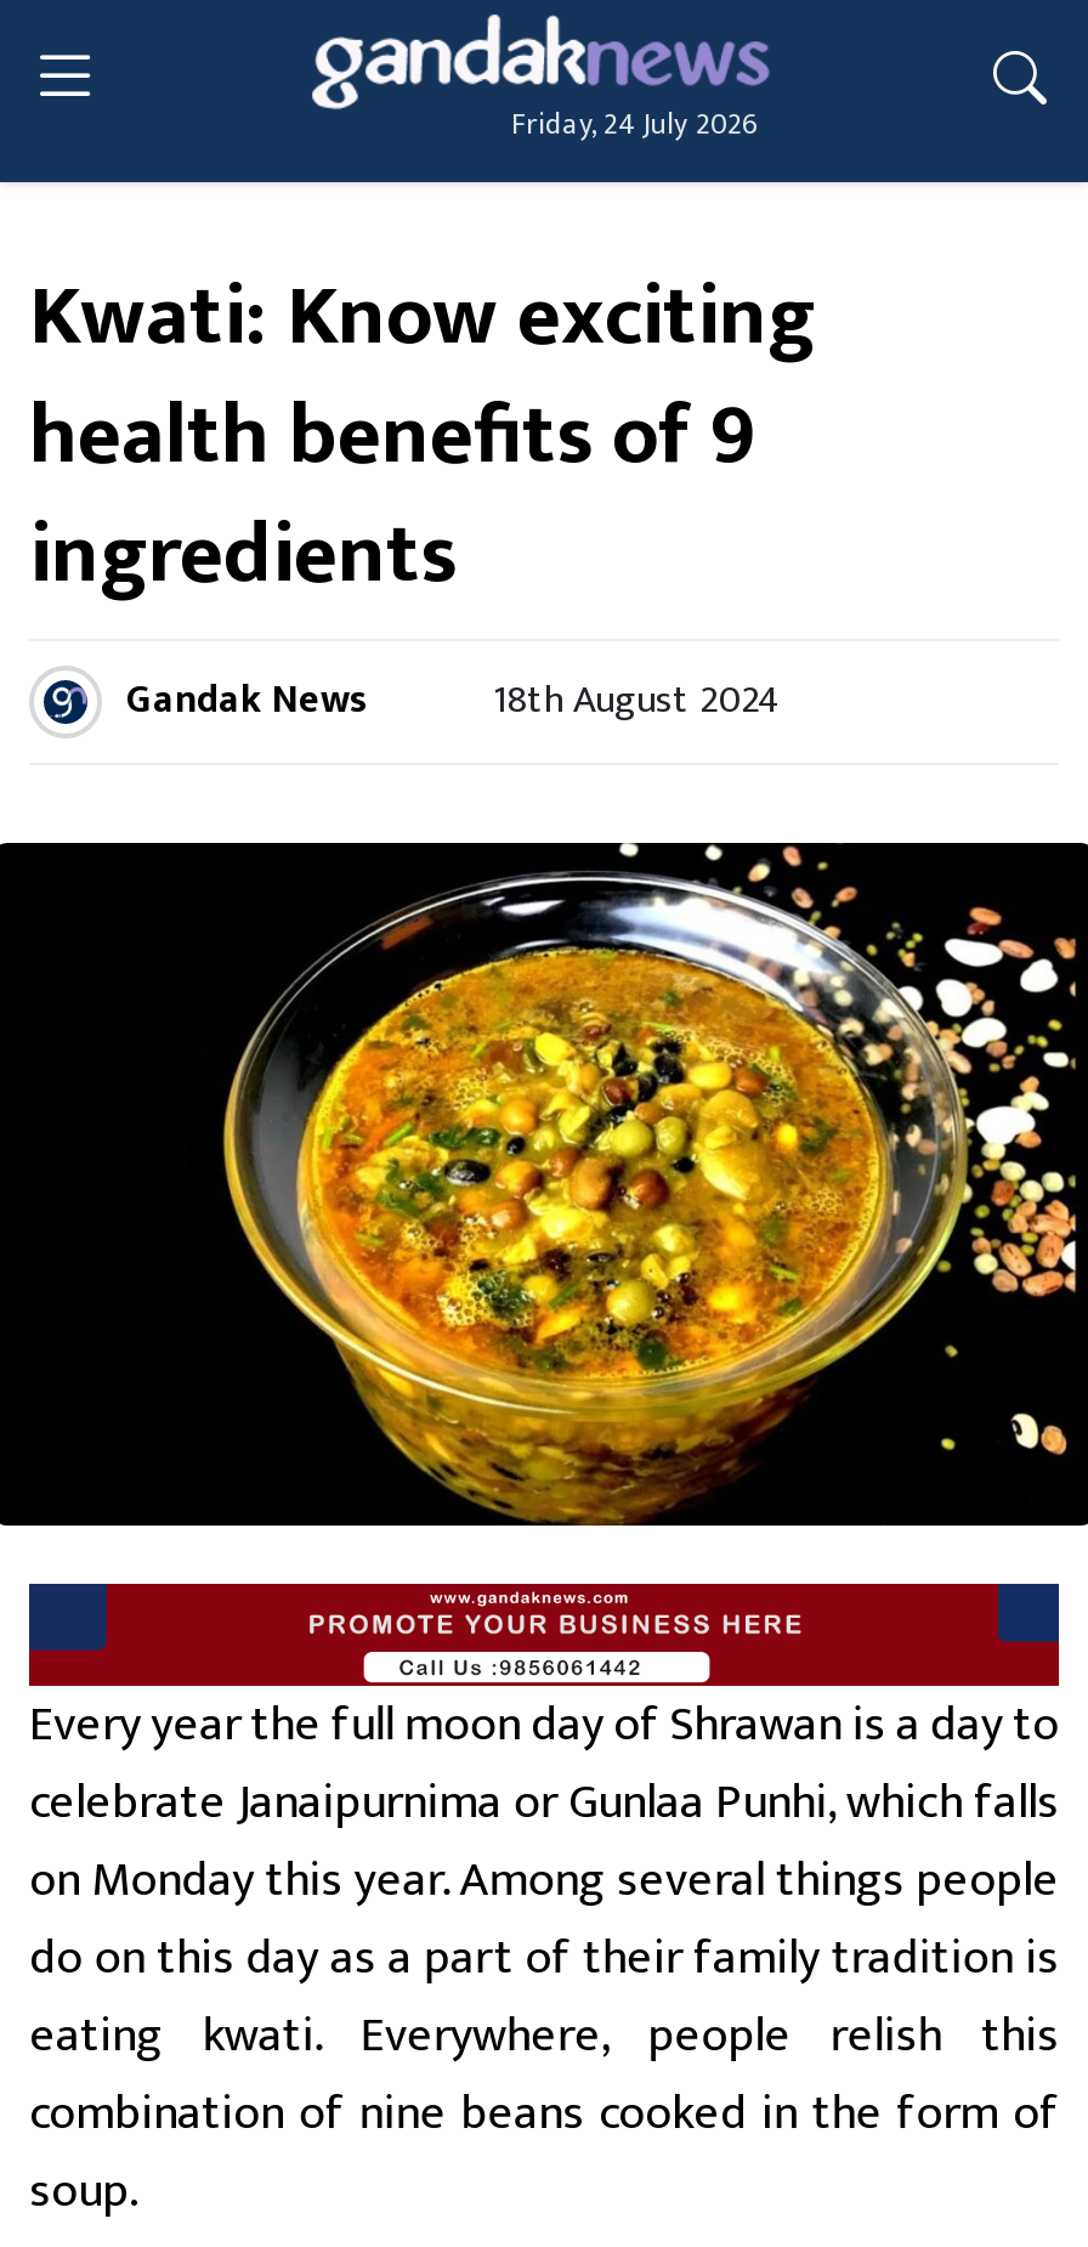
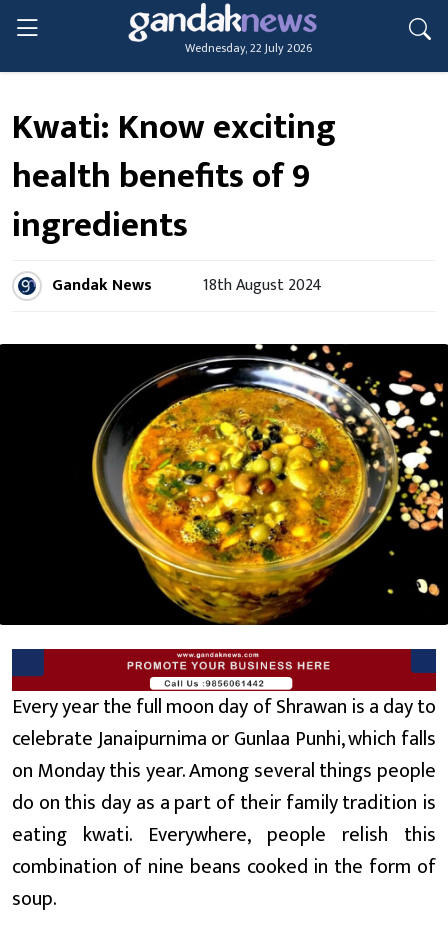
[511,98,756,147] Friday, 24 July 2026 -> [184,37,311,57] Wednesday, 22 July 2026

